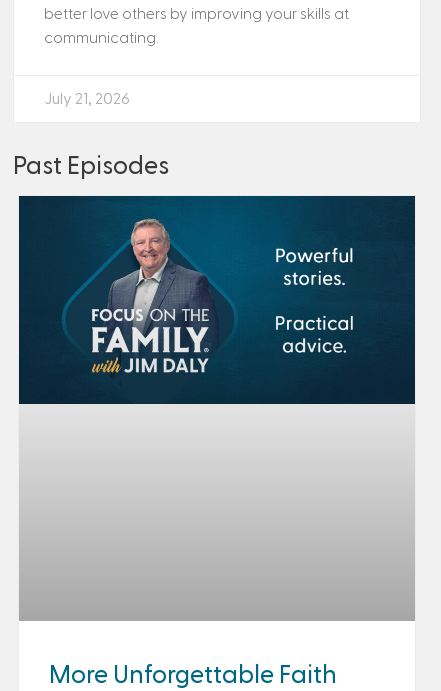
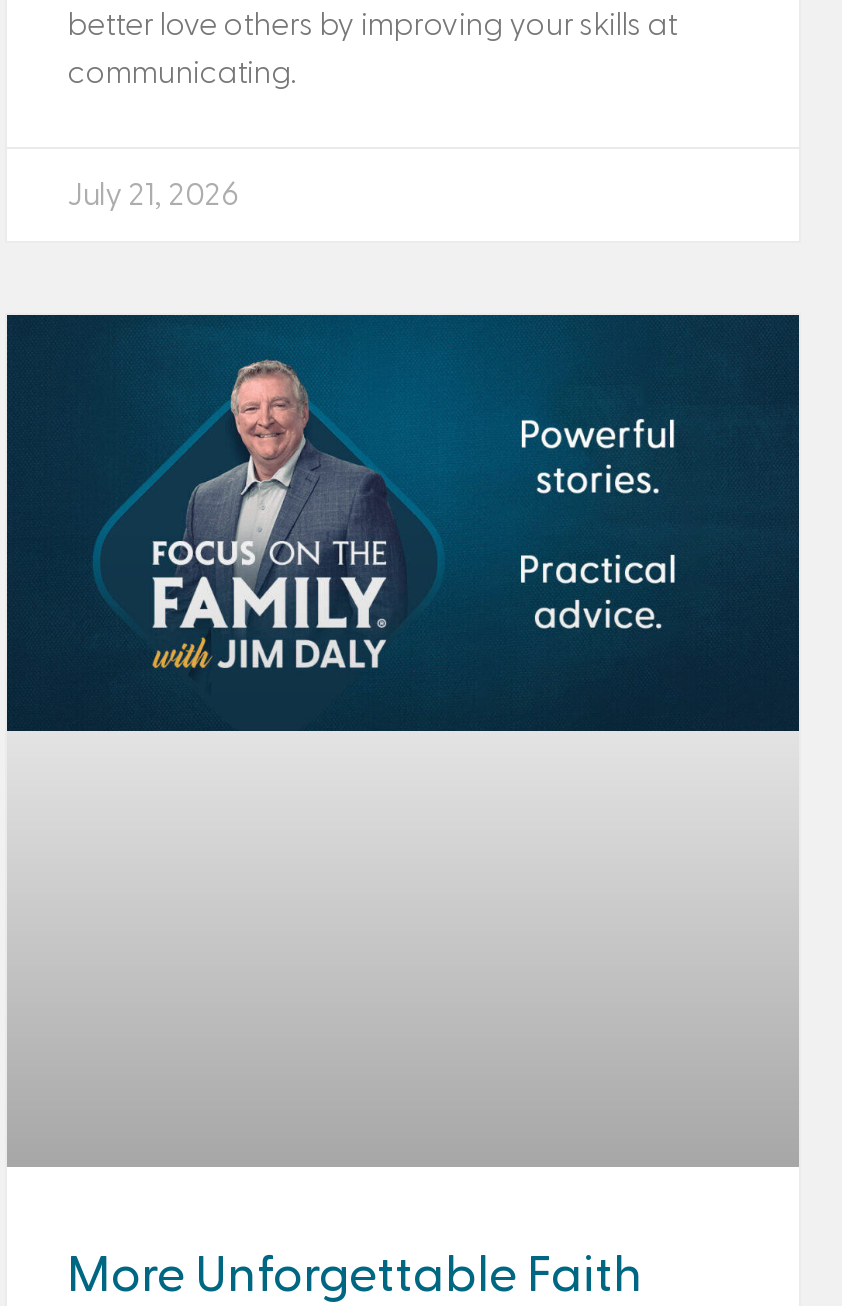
[13,154,169,179] Past Episodes -> none

